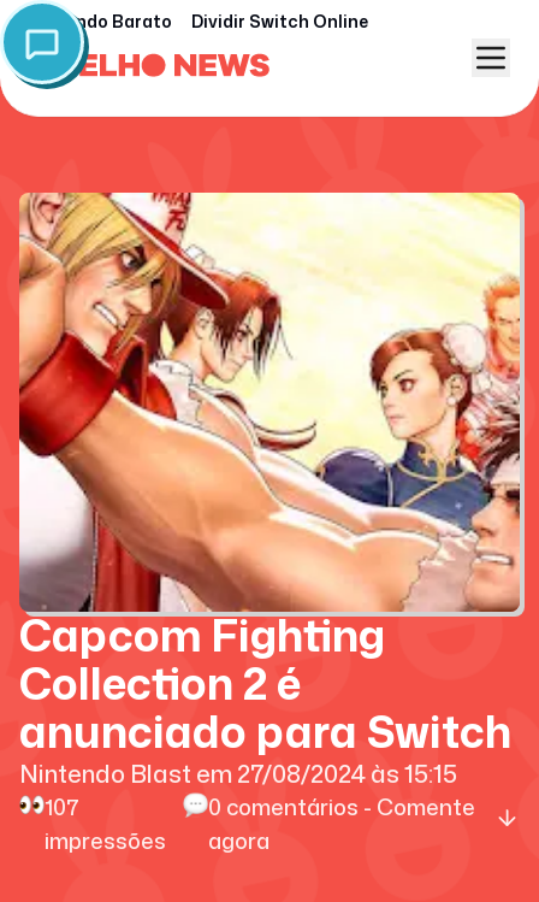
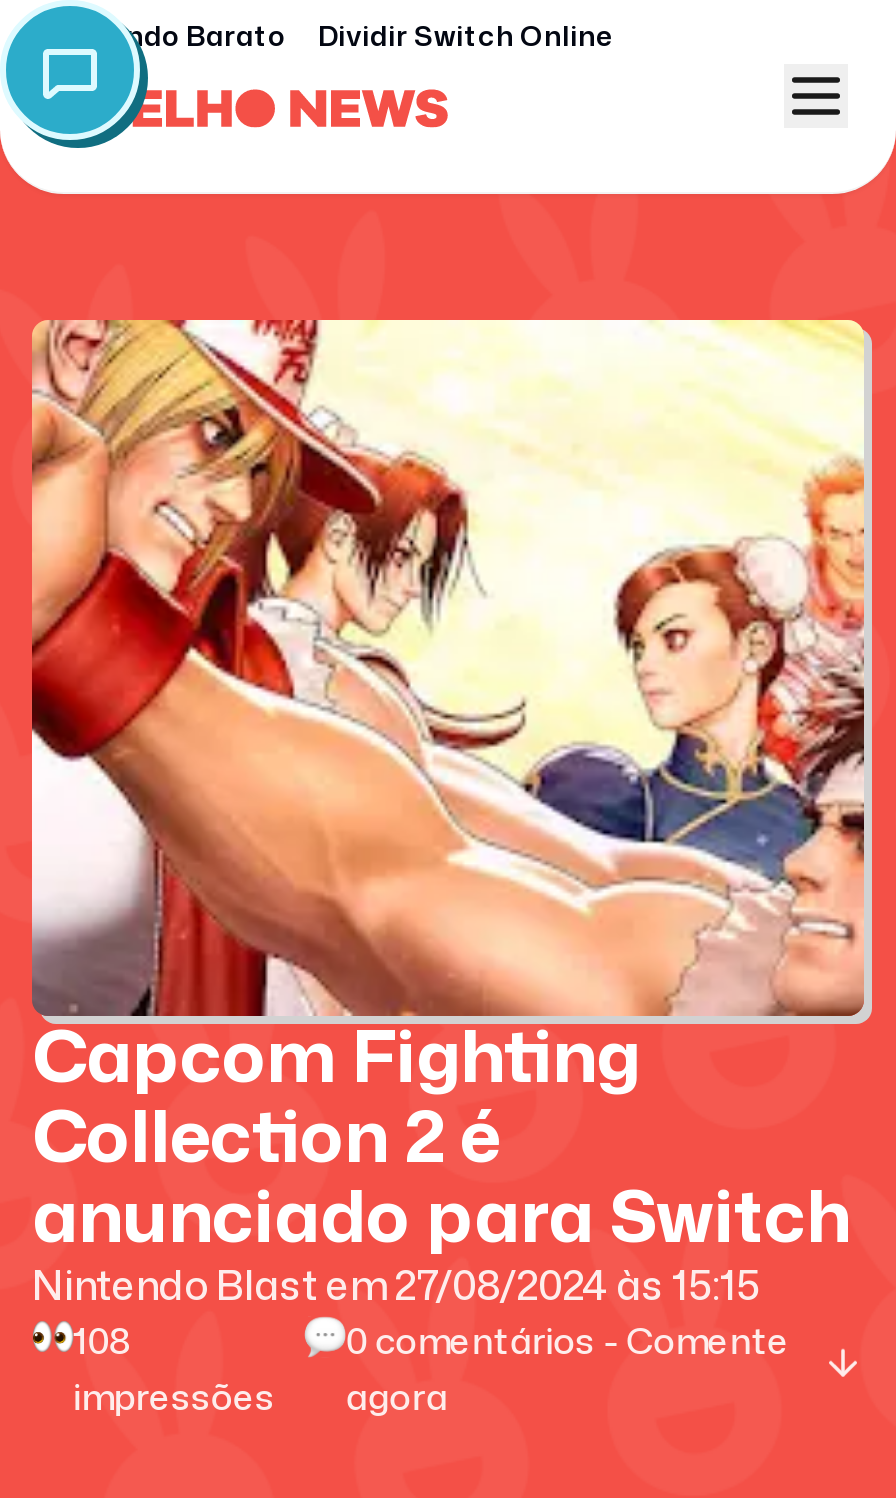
[44,791,79,823] 107 -> [73,1314,131,1366] 108

